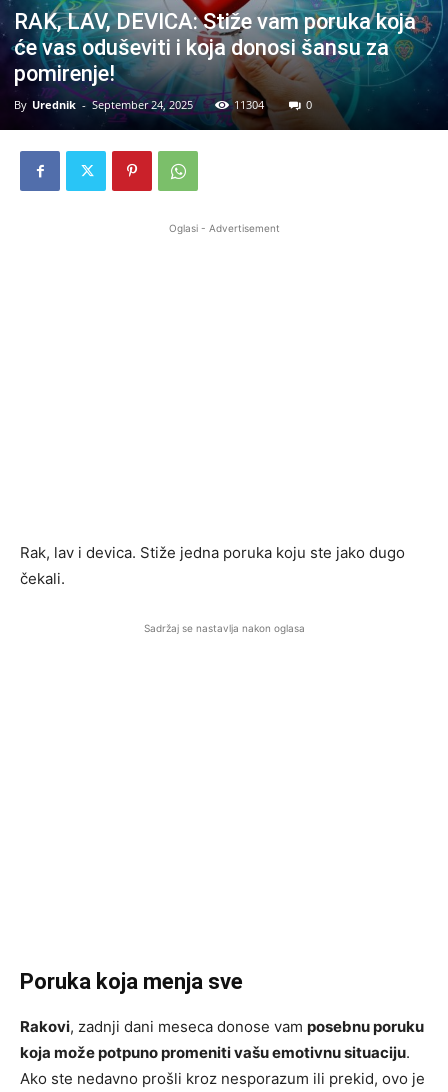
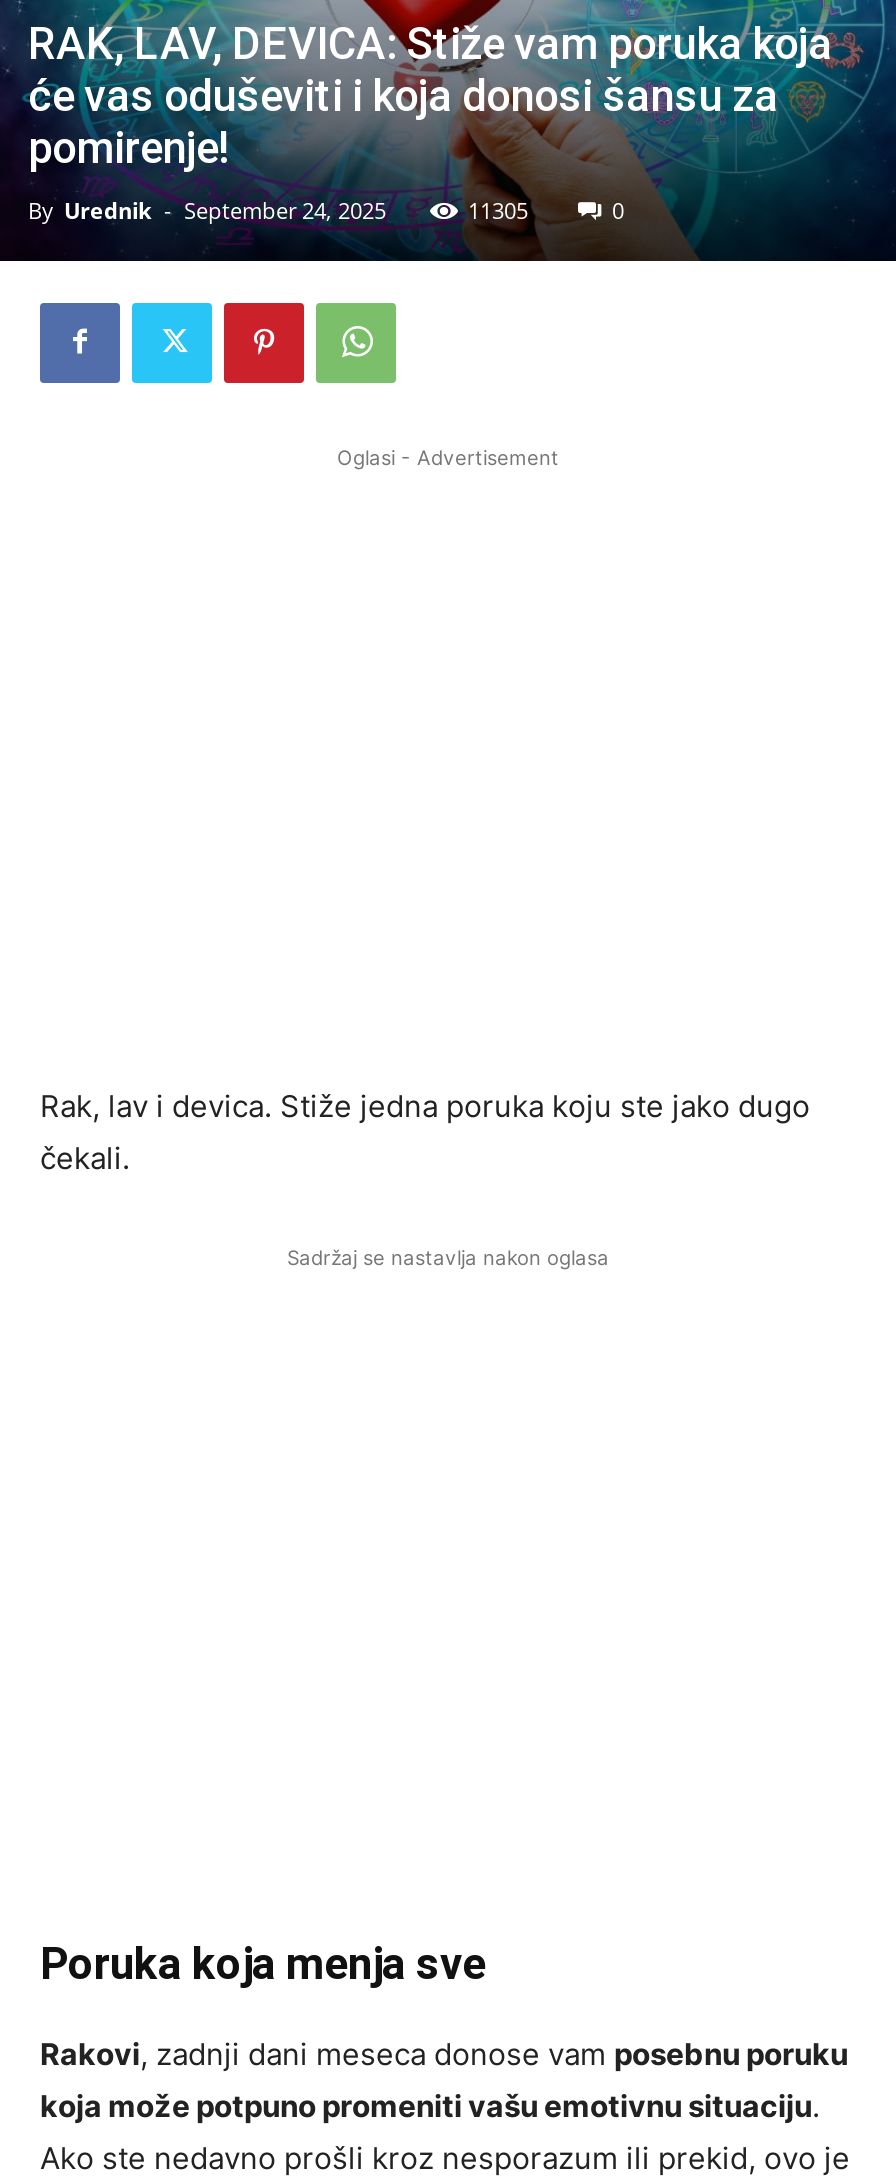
[234,97,264,112] 11304 -> [468,194,528,224] 11305

